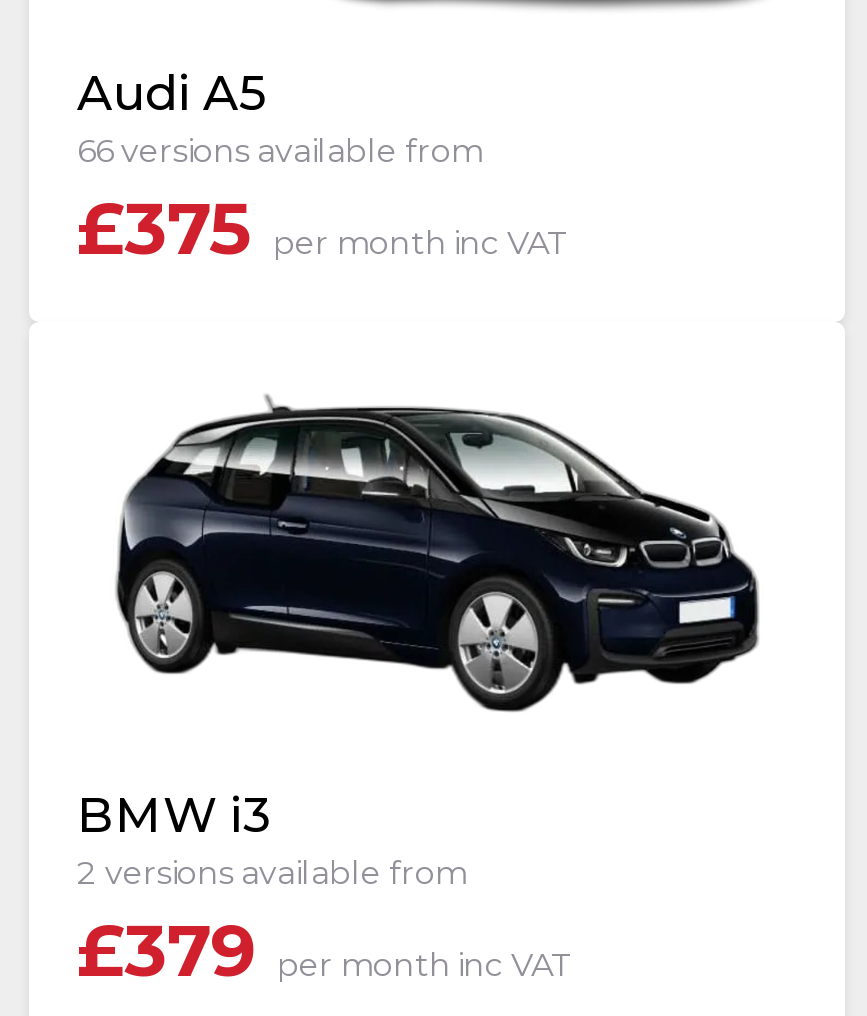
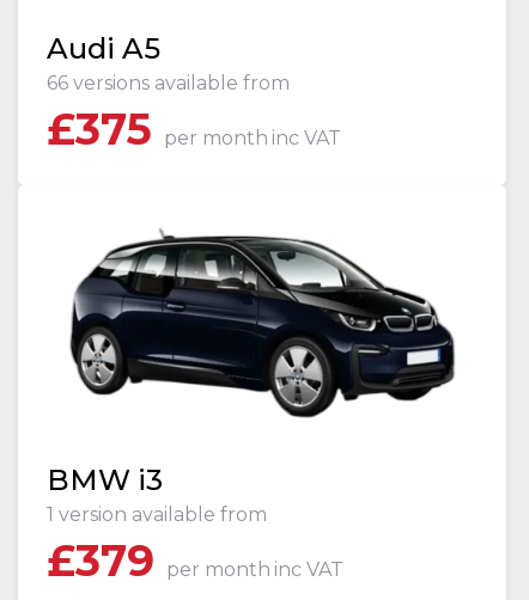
[77,854,467,892] 2 versions available from -> [47,503,267,526] 1 version available from

